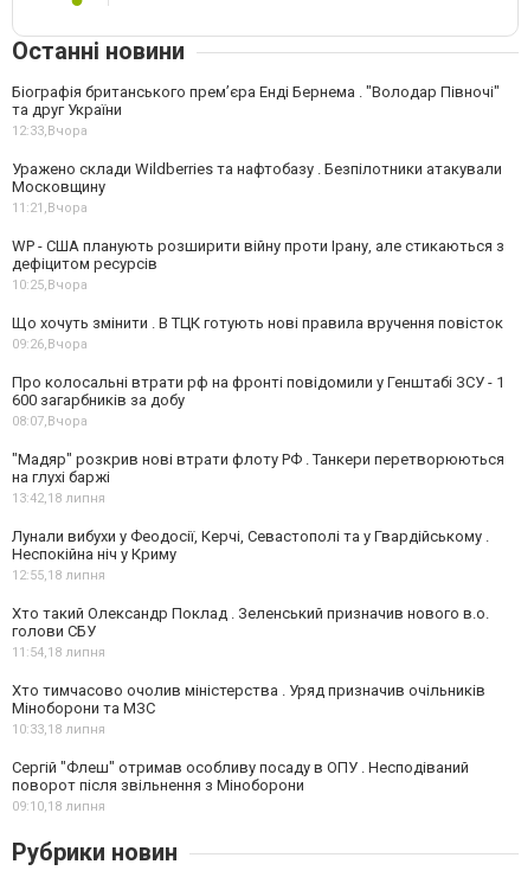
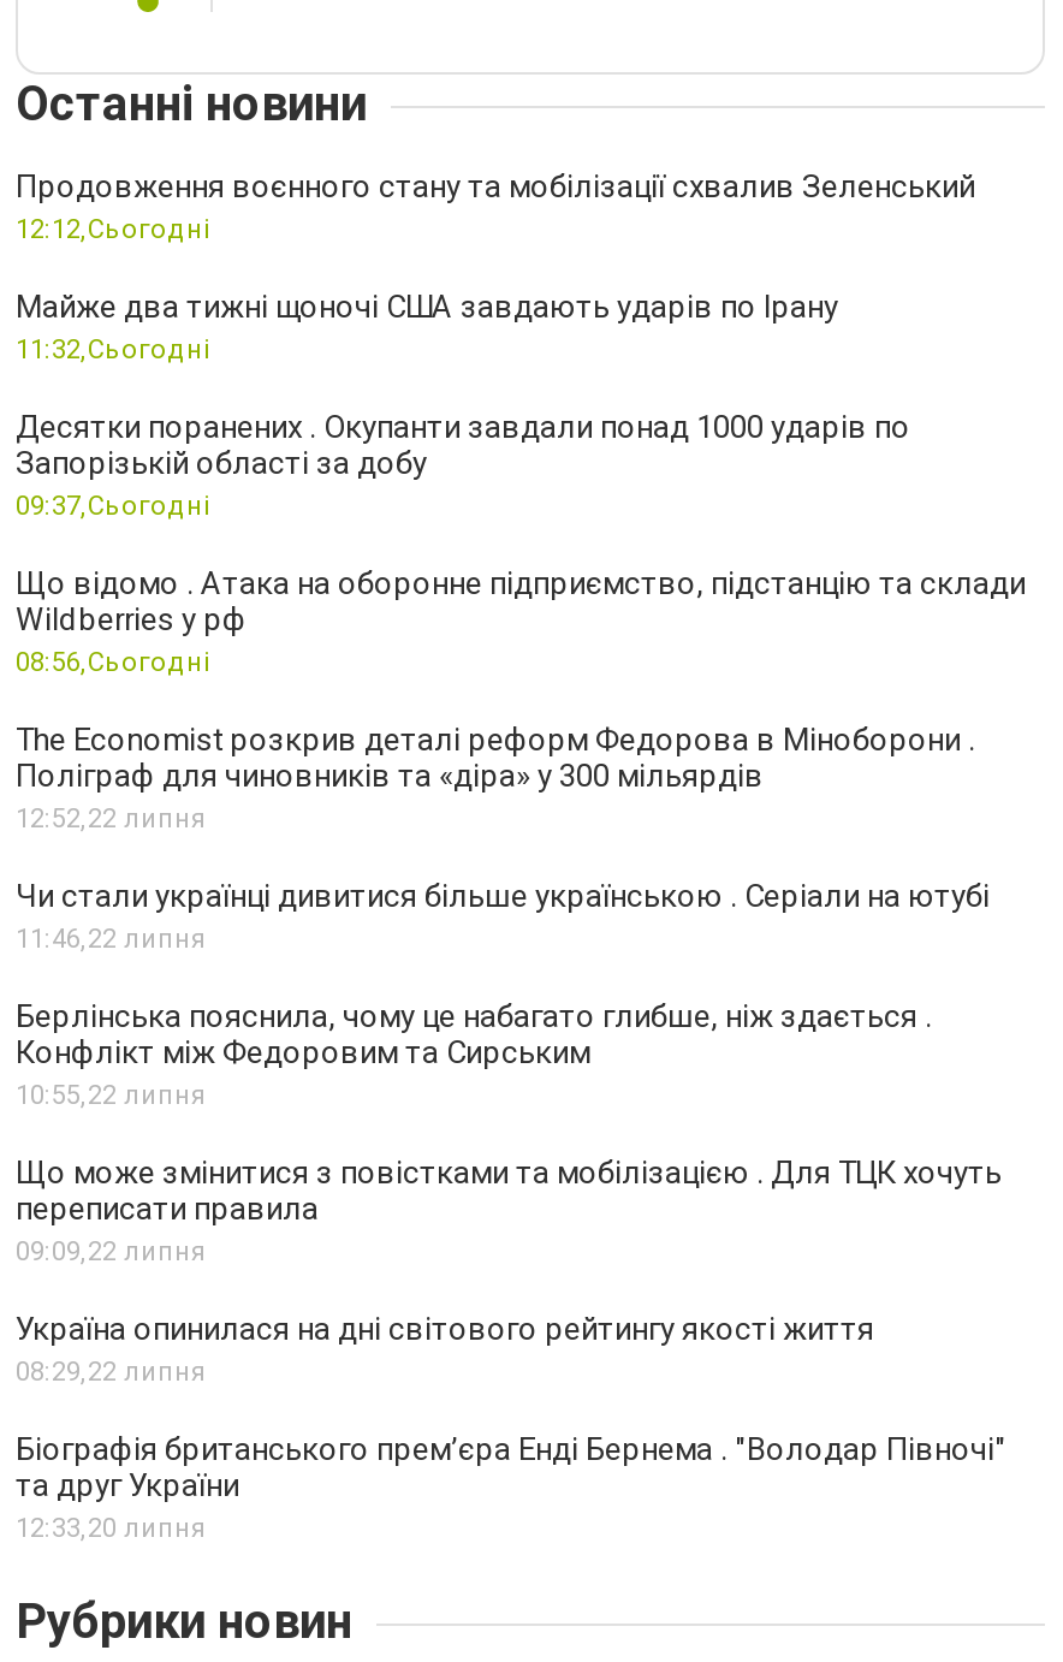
none -> [16,167,1026,1387] Продовження воєнного стану та мобілізації схвалив Зеленський | 12:12,Сьогодні | Майже два тижні щоночі США завдають ударів по Ірану | 11:32,Сьогодні | Десятки поранених . Окупанти завдали понад 1000 ударів по | Запорізькій області за добу | 09:37,Сьогодні | Що відомо . Атака на оборонне підприємство, підстанцію та склади | Wildberries у рф | 08:56,Сьогодні | The Economist розкрив деталі реформ Федорова в Міноборони . | Поліграф для чиновників та «діра» у 300 мільярдів | 12:52,22 липня | Чи стали українці дивитися більше українською . Серіали на ютубі | 11:46,22 липня | Берлінська пояснила, чому це набагато глибше, ніж здається . | Конфлікт між Федоровим та Сирським | 10:55,22 липня | Що може змінитися з повістками та мобілізацією . Для ТЦК хочуть | переписати правила | 09:09,22 липня | Україна опинилася на дні світового рейтингу якості життя | 08:29,22 липня
moved [12,82,500,118] -> [16,1430,1006,1502]: Біографія британського прем’єра Енді Бернема . "Володар Півночі" | та друг України
[12,123,504,814] 12:33,Вчора | Уражено склади Wildberries та нафтобазу . Безпілотники атакували | Московщину | 11:21, Вчора | WP - США планують розширити війну проти Ірану, але стикаються з | дефіцитом ресурсів | 10:25,Вчора | Що хочуть змінити . В ТЦК готують нові правила вручення повісток | 09:26,Вчора | Про колосальні втрати рф на фронті повідомили у Генштабі ЗСУ - 1 | 600 загарбників за добу | 08:07,Вчора | "Мадяр" розкрив нові втрати флоту РФ . Танкери перетворюються | на глухі баржі | 13:42,18 липня | Лунали вибухи у Феодосії, Керчі, Севастополі та у Гвардійському . | Неспокійна ніч у Криму | 12:55,18 липня | Хто такий Олександр Поклад . Зеленський призначив нового в.о. | голови СБУ | 11:54,18 липня | Хто тимчасово очолив міністерства . Уряд призначив очільників | Міноборони та МЗС | 10:33,18 липня | Сергій "Флеш" отримав особливу посаду в ОПУ . Несподіваний | поворот після звільнення з Міноборони | 09:10,18 липня -> [16,1512,206,1543] 12:33,20 липня

